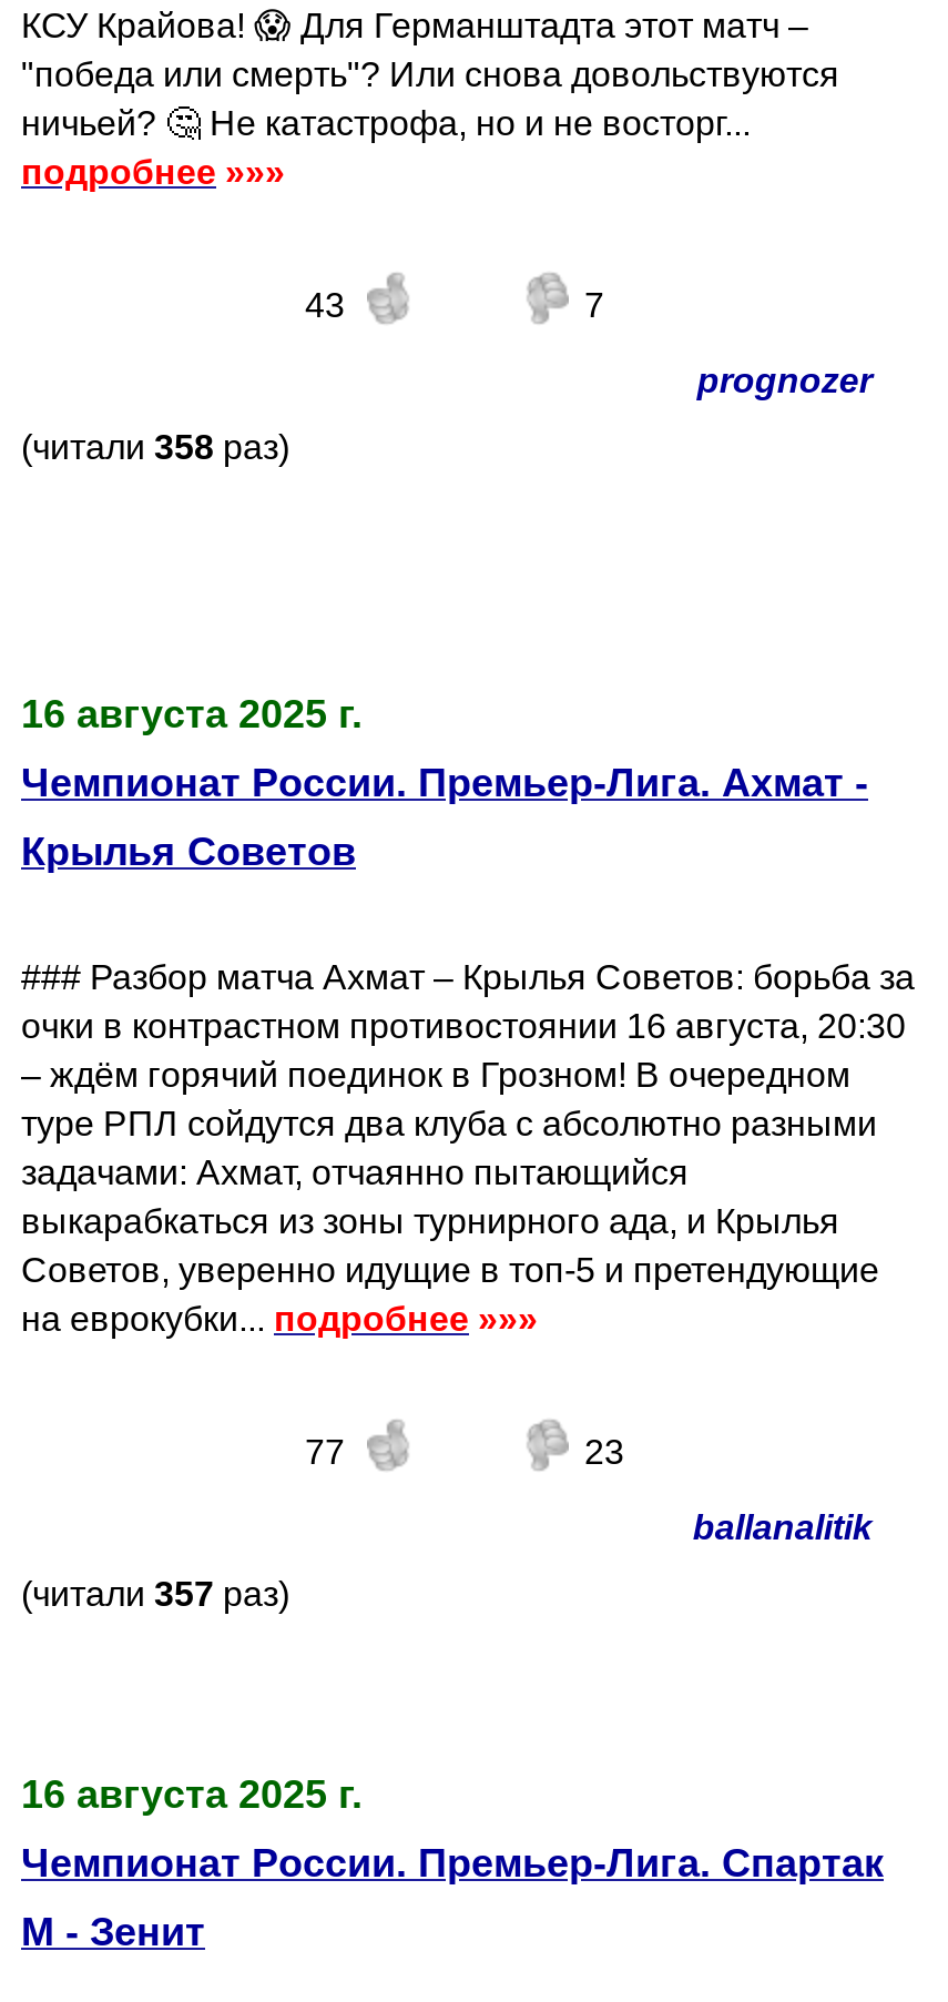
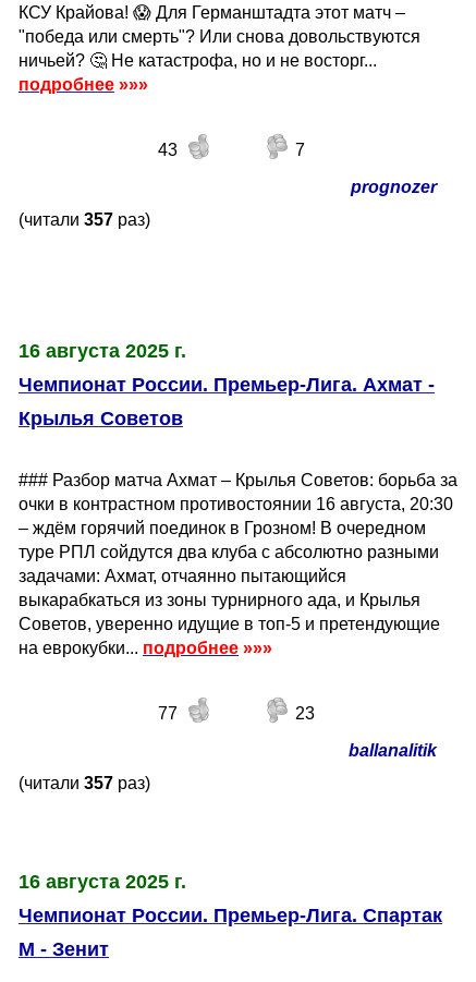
[21,428,289,466] (читали 358 раз) -> [19,210,150,229] (читали 357 раз)

